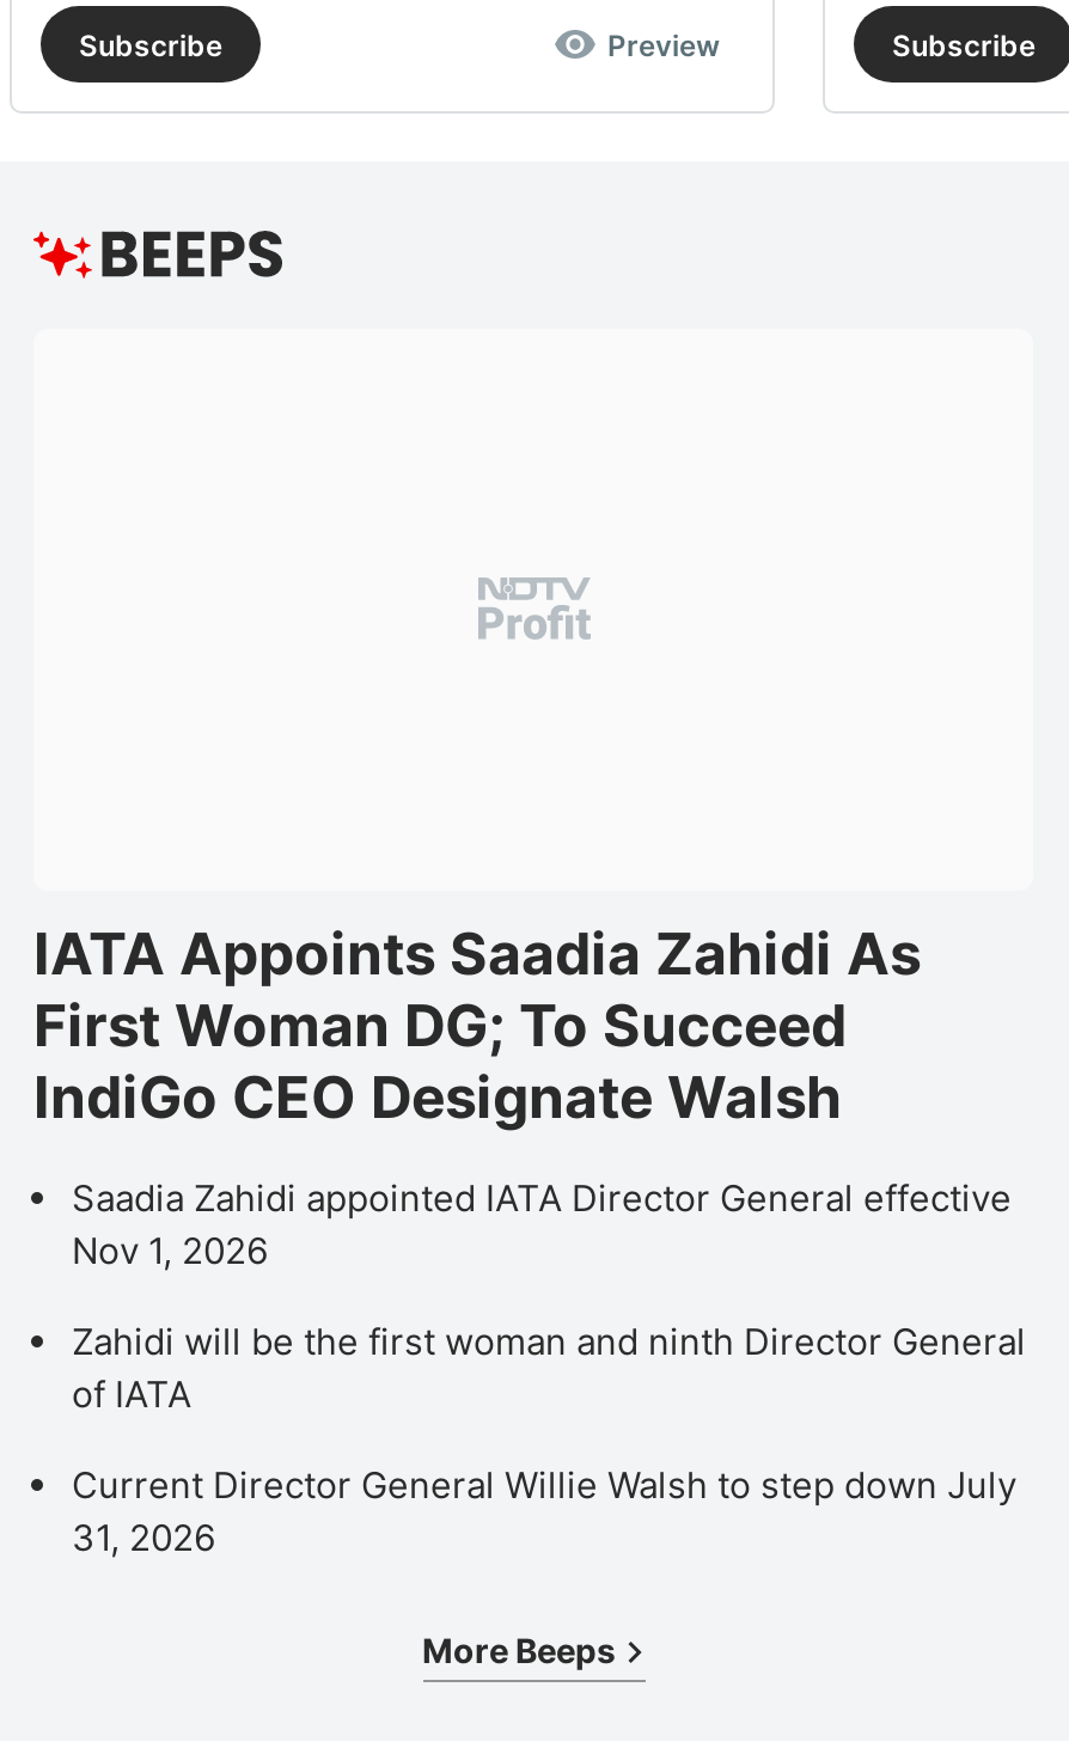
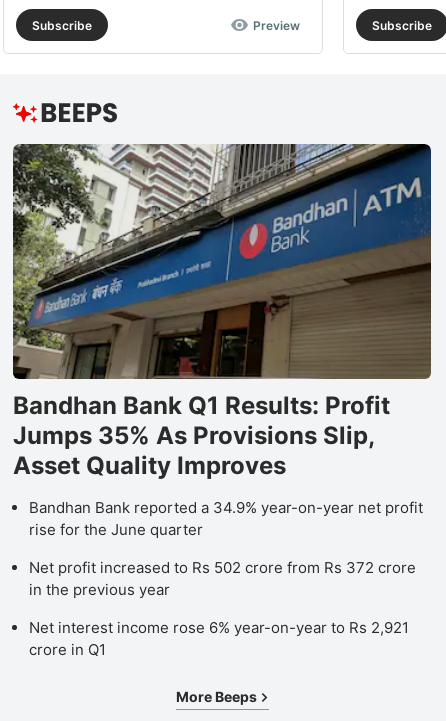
none -> [12,143,432,380] [image]
[33,919,921,1132] IATA Appoints Saadia Zahidi As | First Woman DG; To Succeed | IndiGo CEO Designate Walsh -> [13,391,390,480] Bandhan Bank Q1 Results: Profit | Jumps 35% As Provisions Slip, | Asset Quality Improves
[72,1175,1012,1273] Saadia Zahidi appointed IATA Director General effective | Nov 1, 2026 -> [29,498,423,539] Bandhan Bank reported a 34.9% year-on-year net profit | rise for the June quarter
[72,1318,1026,1416] Zahidi will be the first woman and ninth Director General | of IATA -> [29,558,416,599] Net profit increased to Rs 502 crore from Rs 372 crore | in the previous year
[72,1462,1016,1560] Current Director General Willie Walsh to step down July | 31, 2026 -> [29,618,409,659] Net interest income rose 6% year-on-year to Rs 2,921 | crore in Q1

